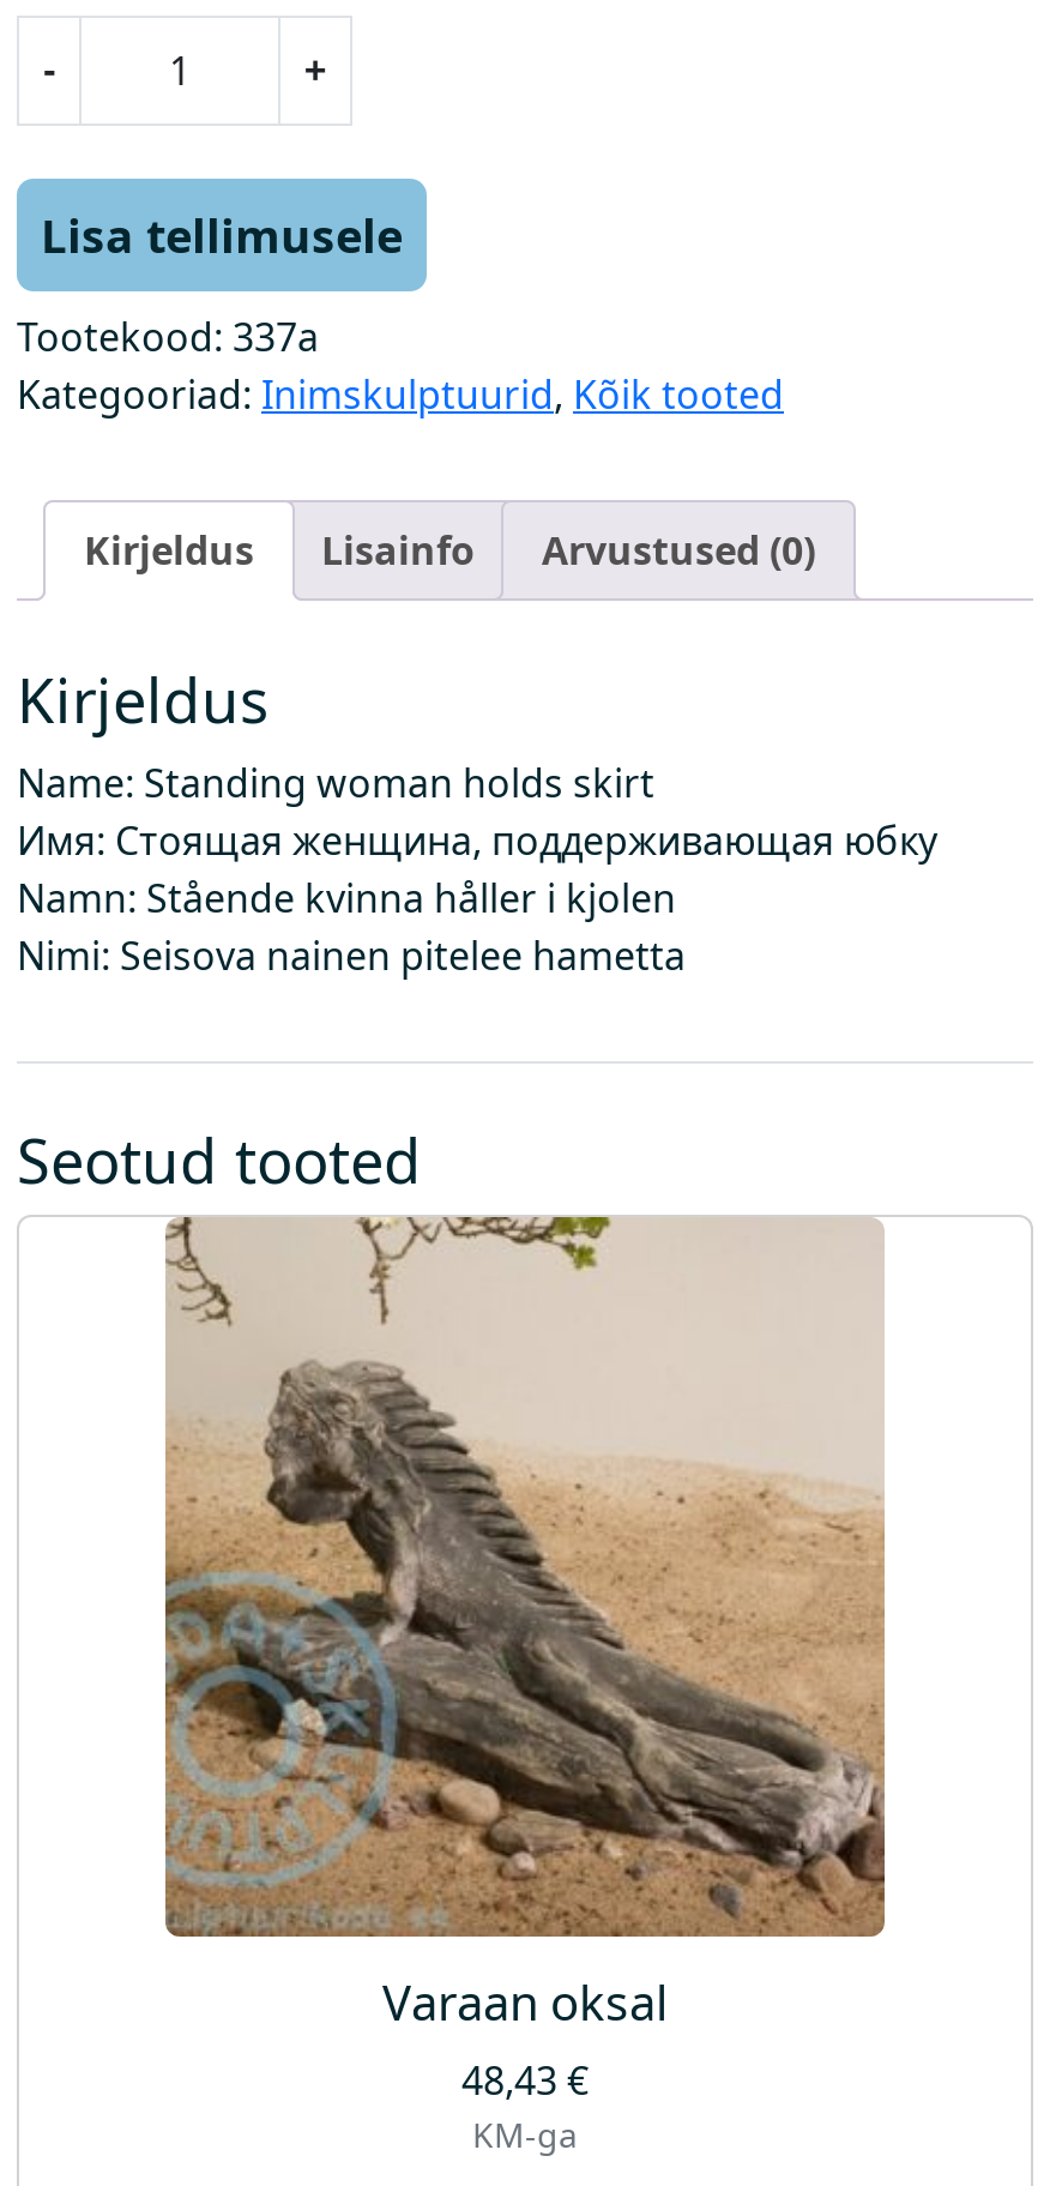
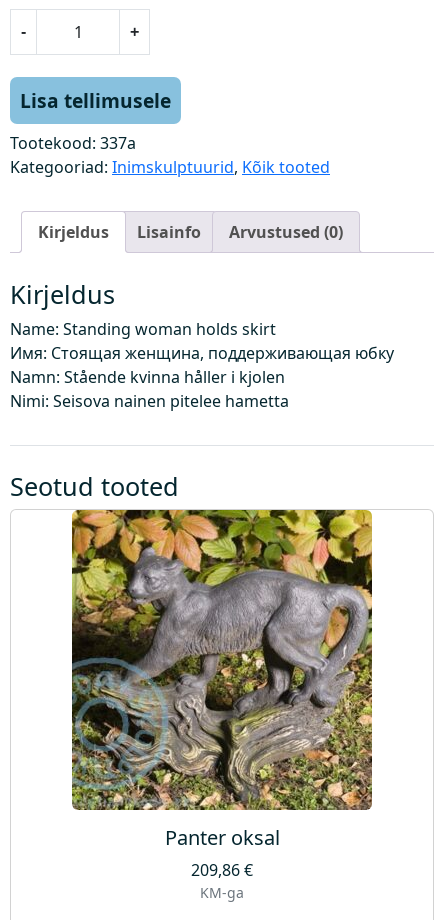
[163,1215,887,2034] [image] | Varaan oksal -> [71,509,373,851] [image] | Panter oksal
[461,2053,589,2106] 48,43 € -> [191,859,253,881] 209,86 €

